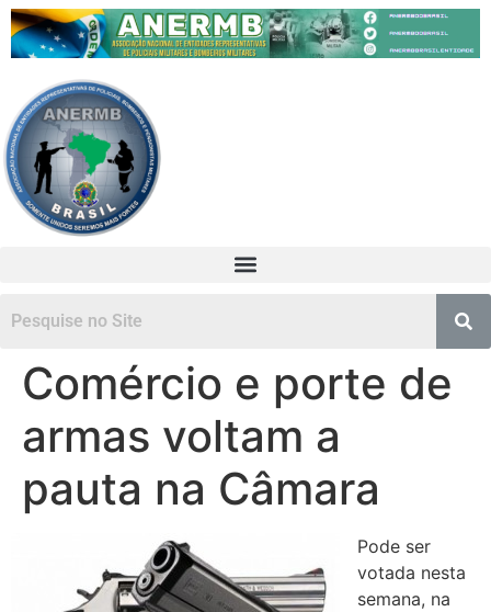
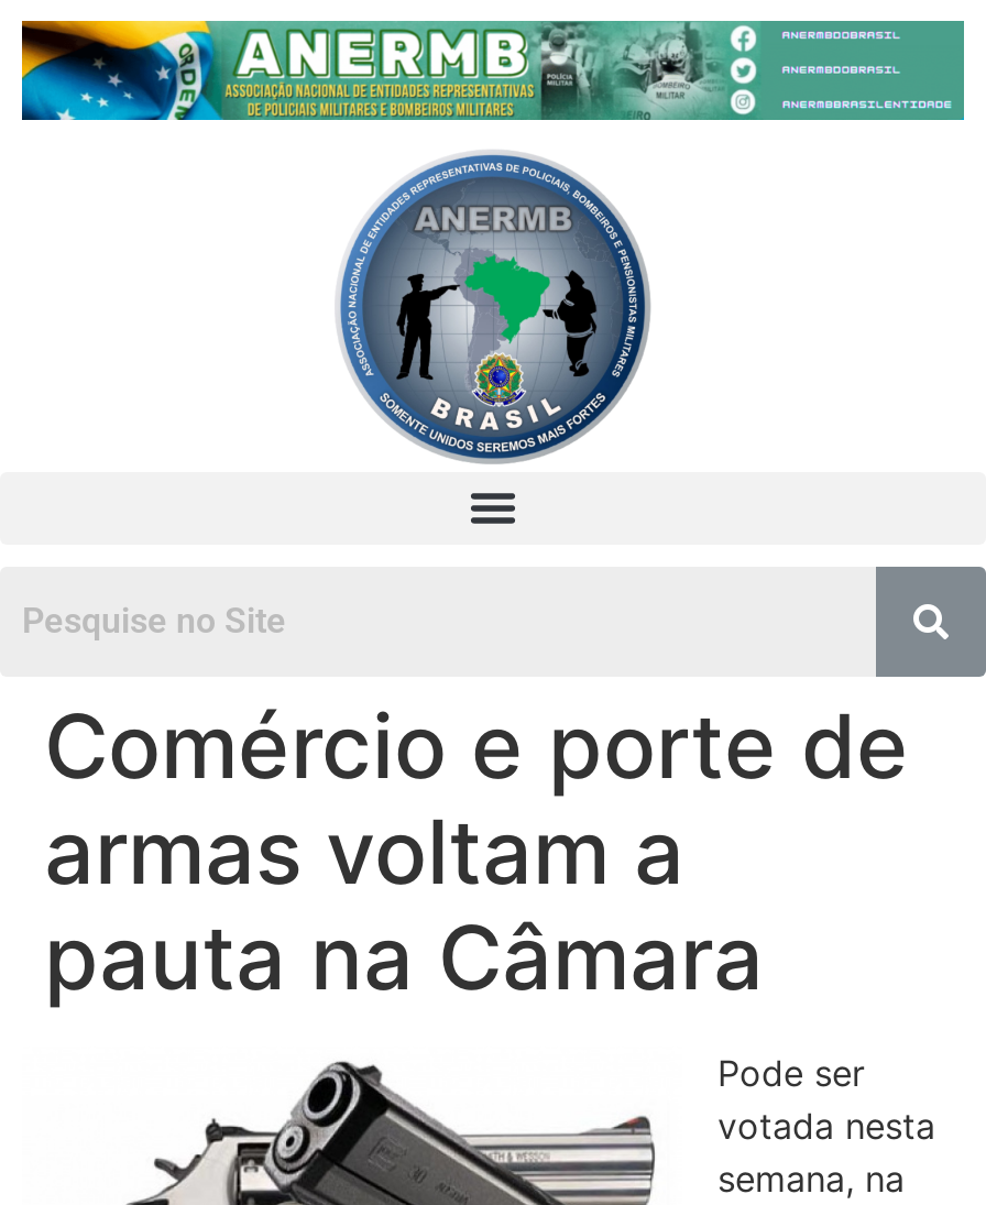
none -> [337,151,651,465] [image]
[4,80,161,236] [image] -> none

